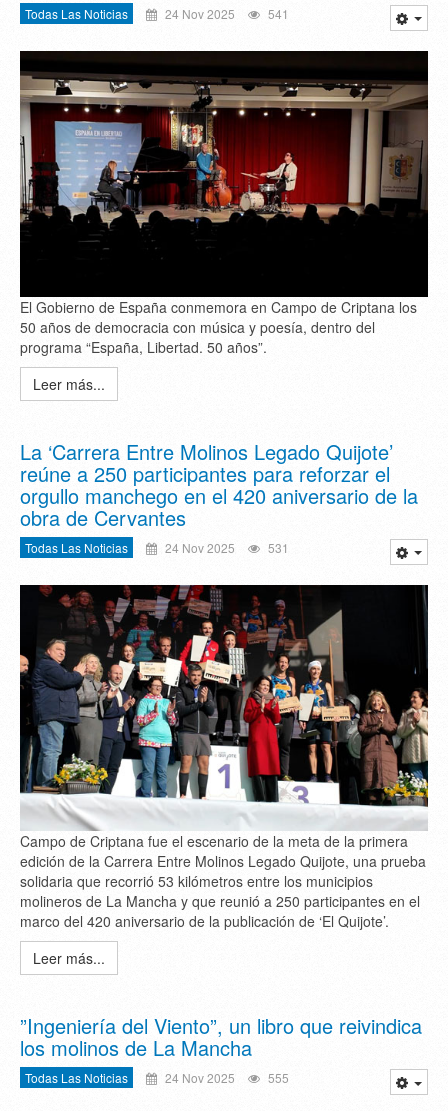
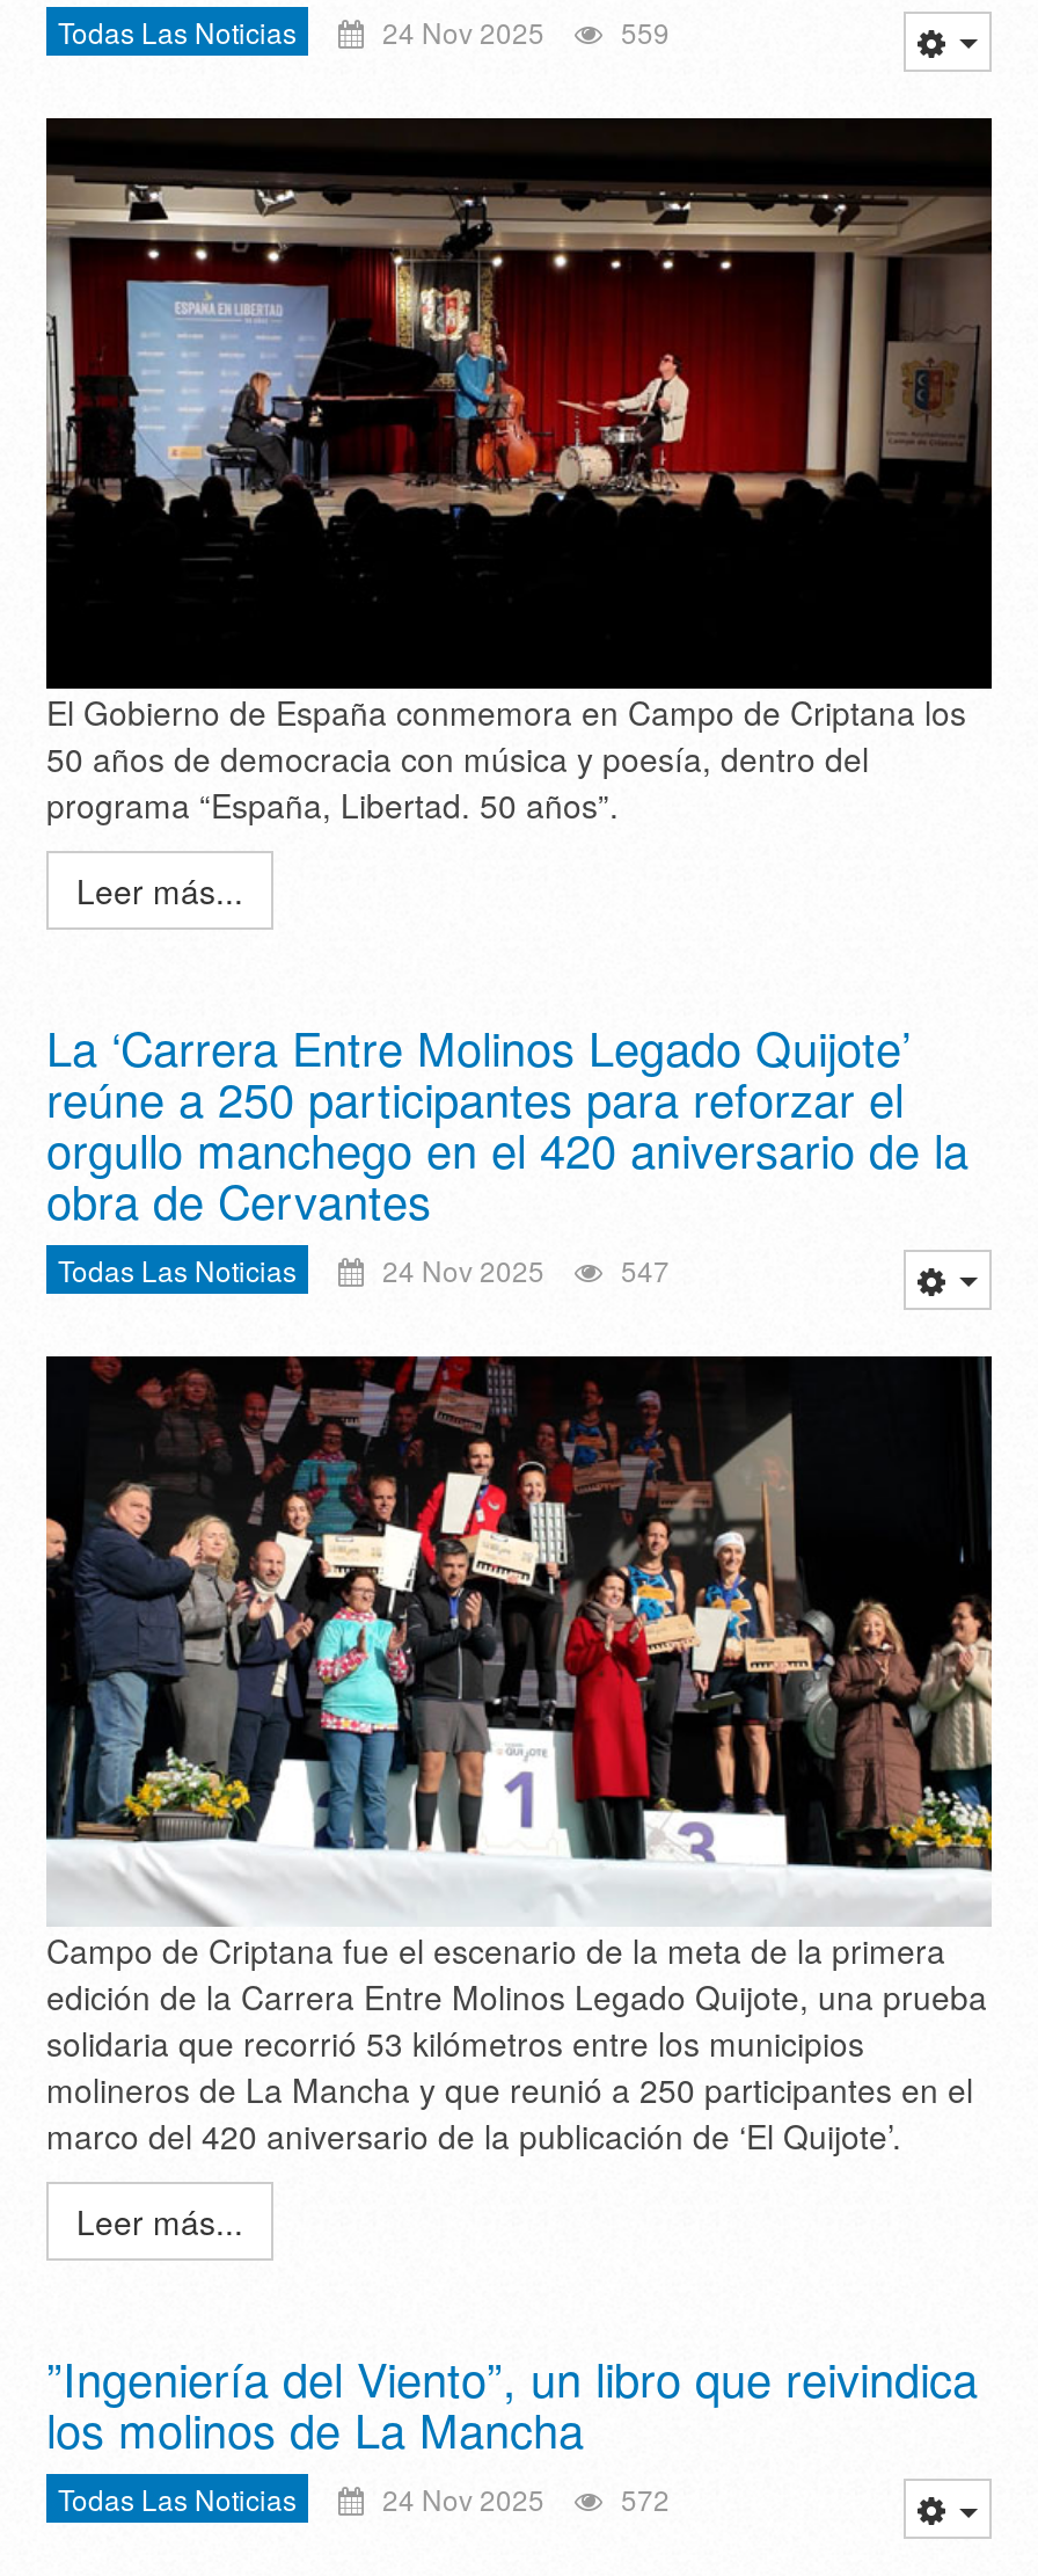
[25,5,289,22] Todas Las Noticias 24 Nov 2025 541 -> [58,11,670,50] Todas Las Noticias 24 Nov 2025 559
[25,539,289,556] Todas Las Noticias 24 Nov 2025 531 -> [58,1250,670,1289] Todas Las Noticias 24 Nov 2025 547
[25,1069,289,1086] Todas Las Noticias 24 Nov 2025 555 -> [58,2479,670,2519] Todas Las Noticias 24 Nov 2025 572

